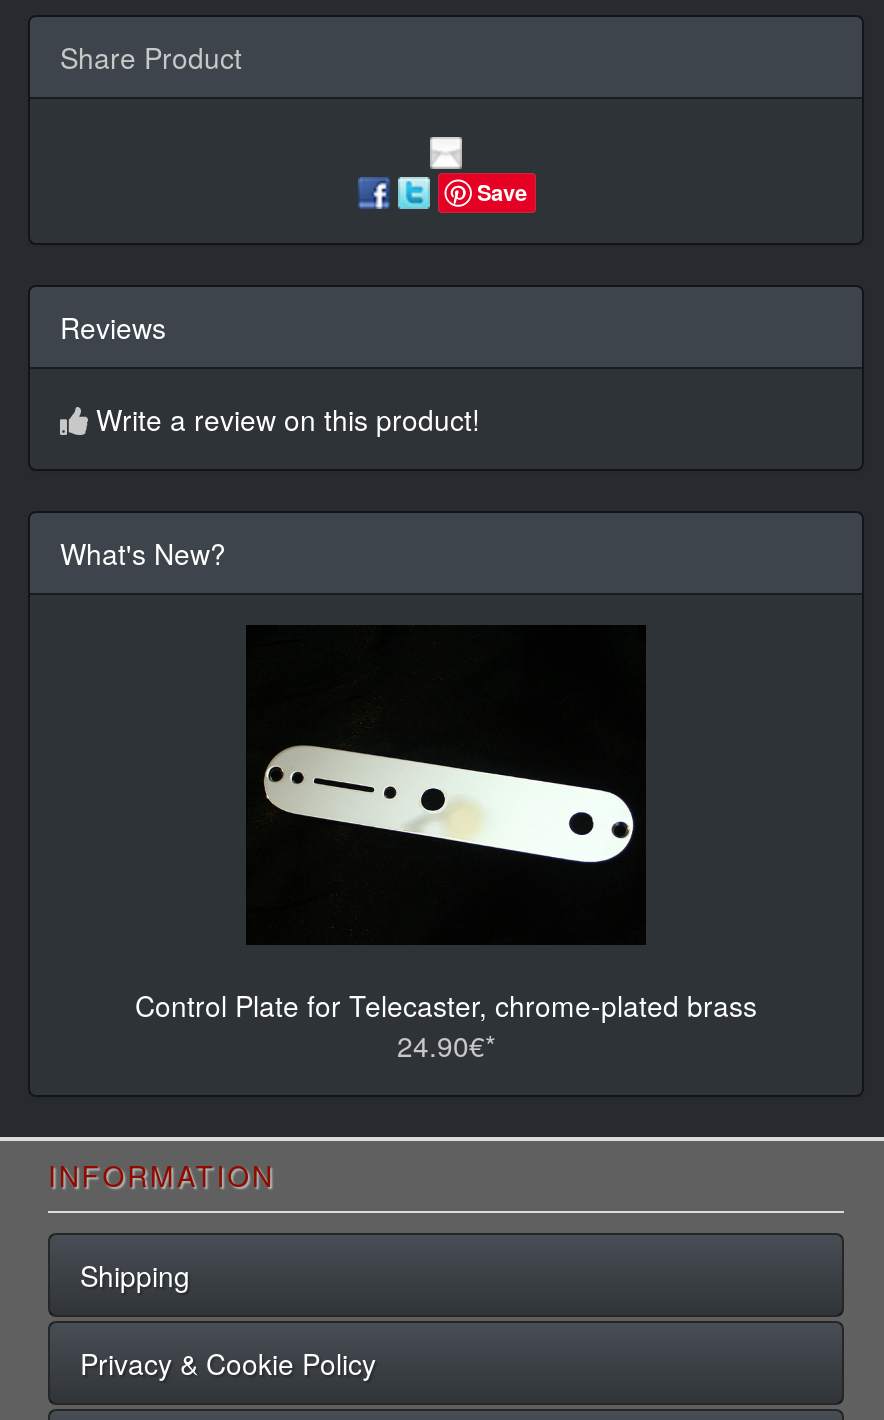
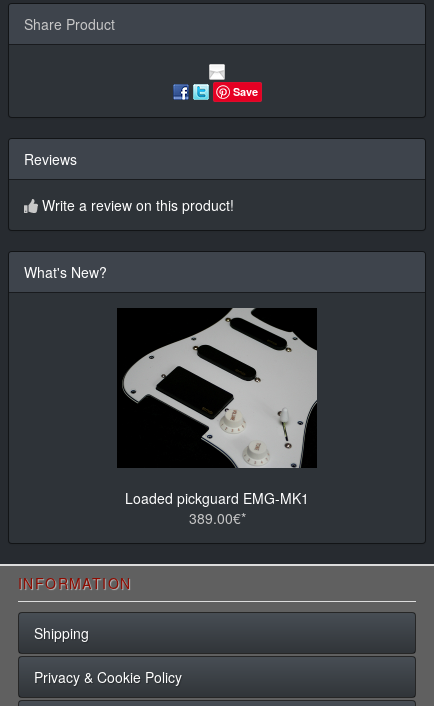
[135,625,757,1065] [image] | Control Plate for Telecaster, chrome-plated brass | 24.90€* -> [122,307,318,528] [image] | Loaded pickguard EMG-MK1 | 389.00€*

